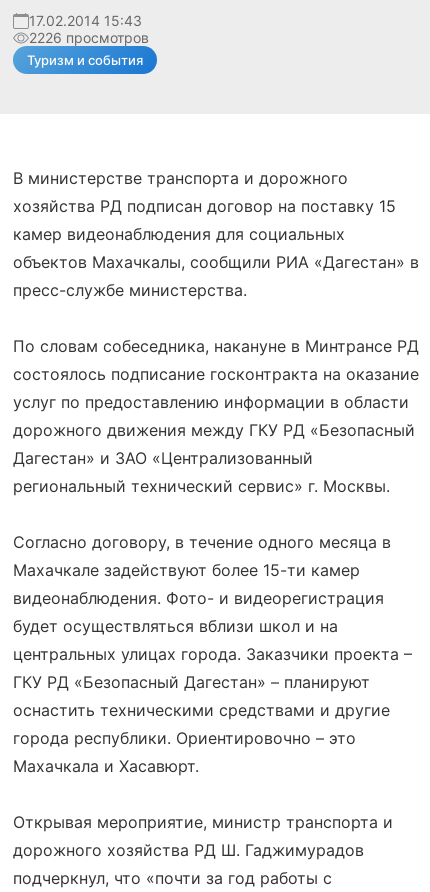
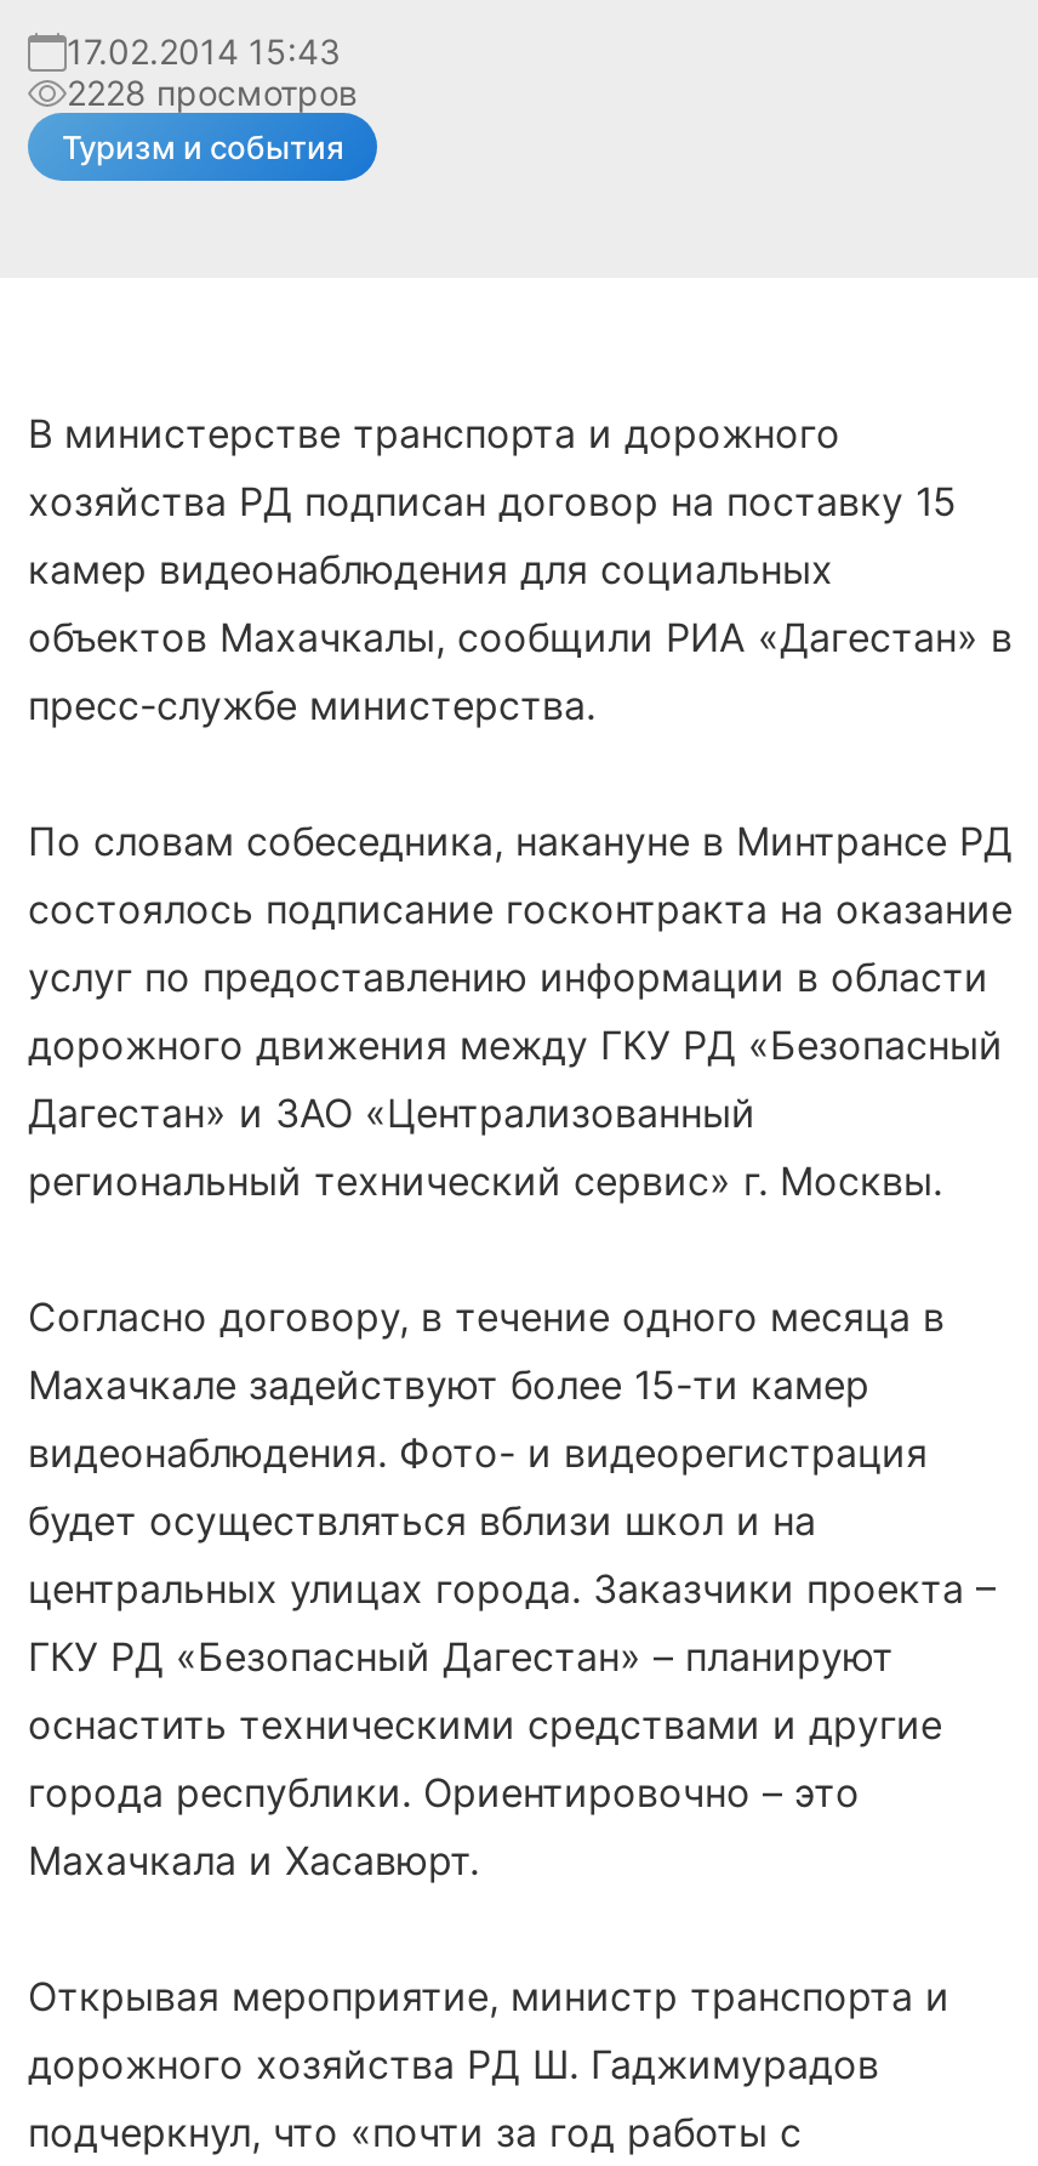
[29,29,149,46] 2226 просмотров -> [67,72,358,113] 2228 просмотров

